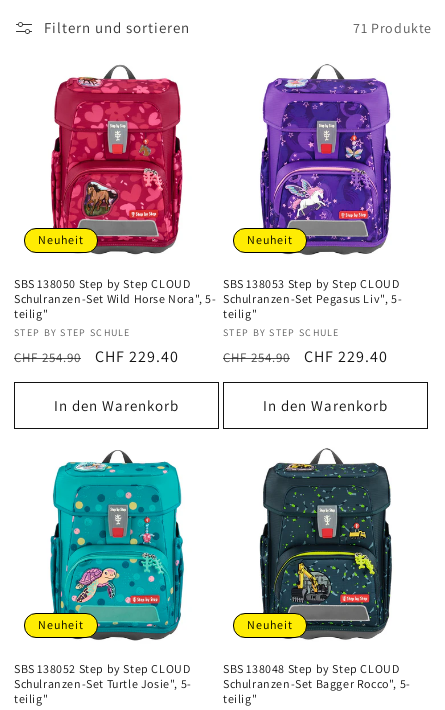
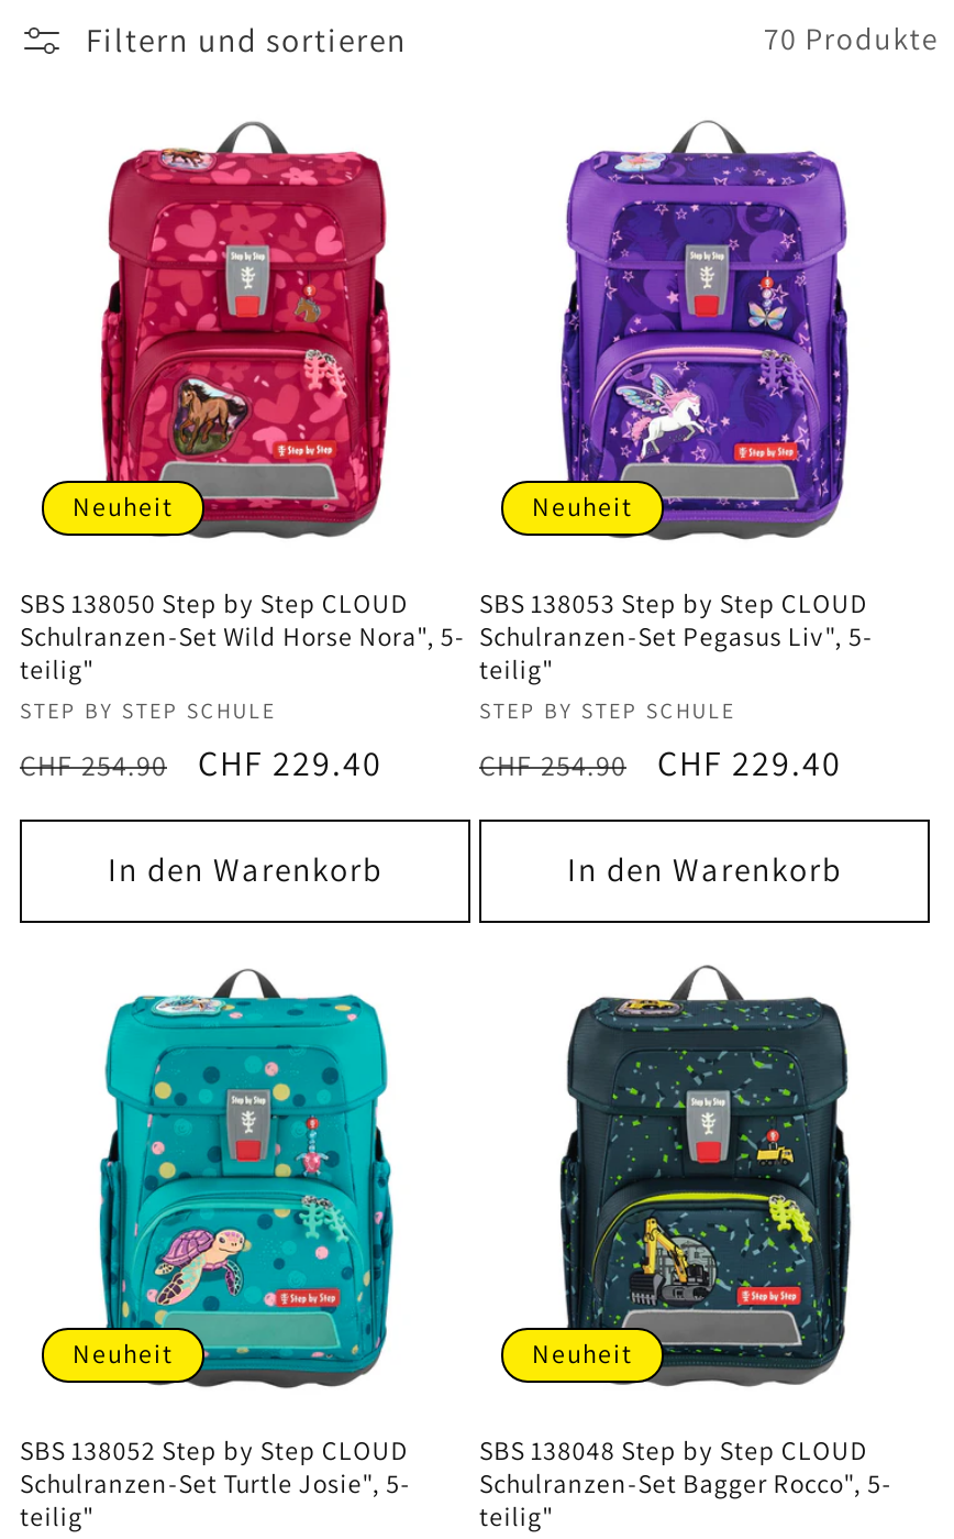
[353,19,432,37] 71 Produkte -> [764,18,939,58] 70 Produkte

